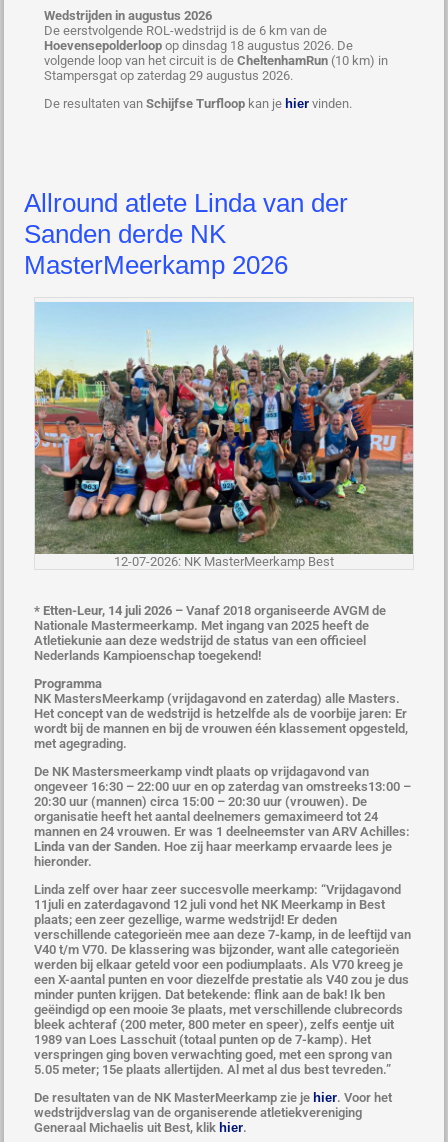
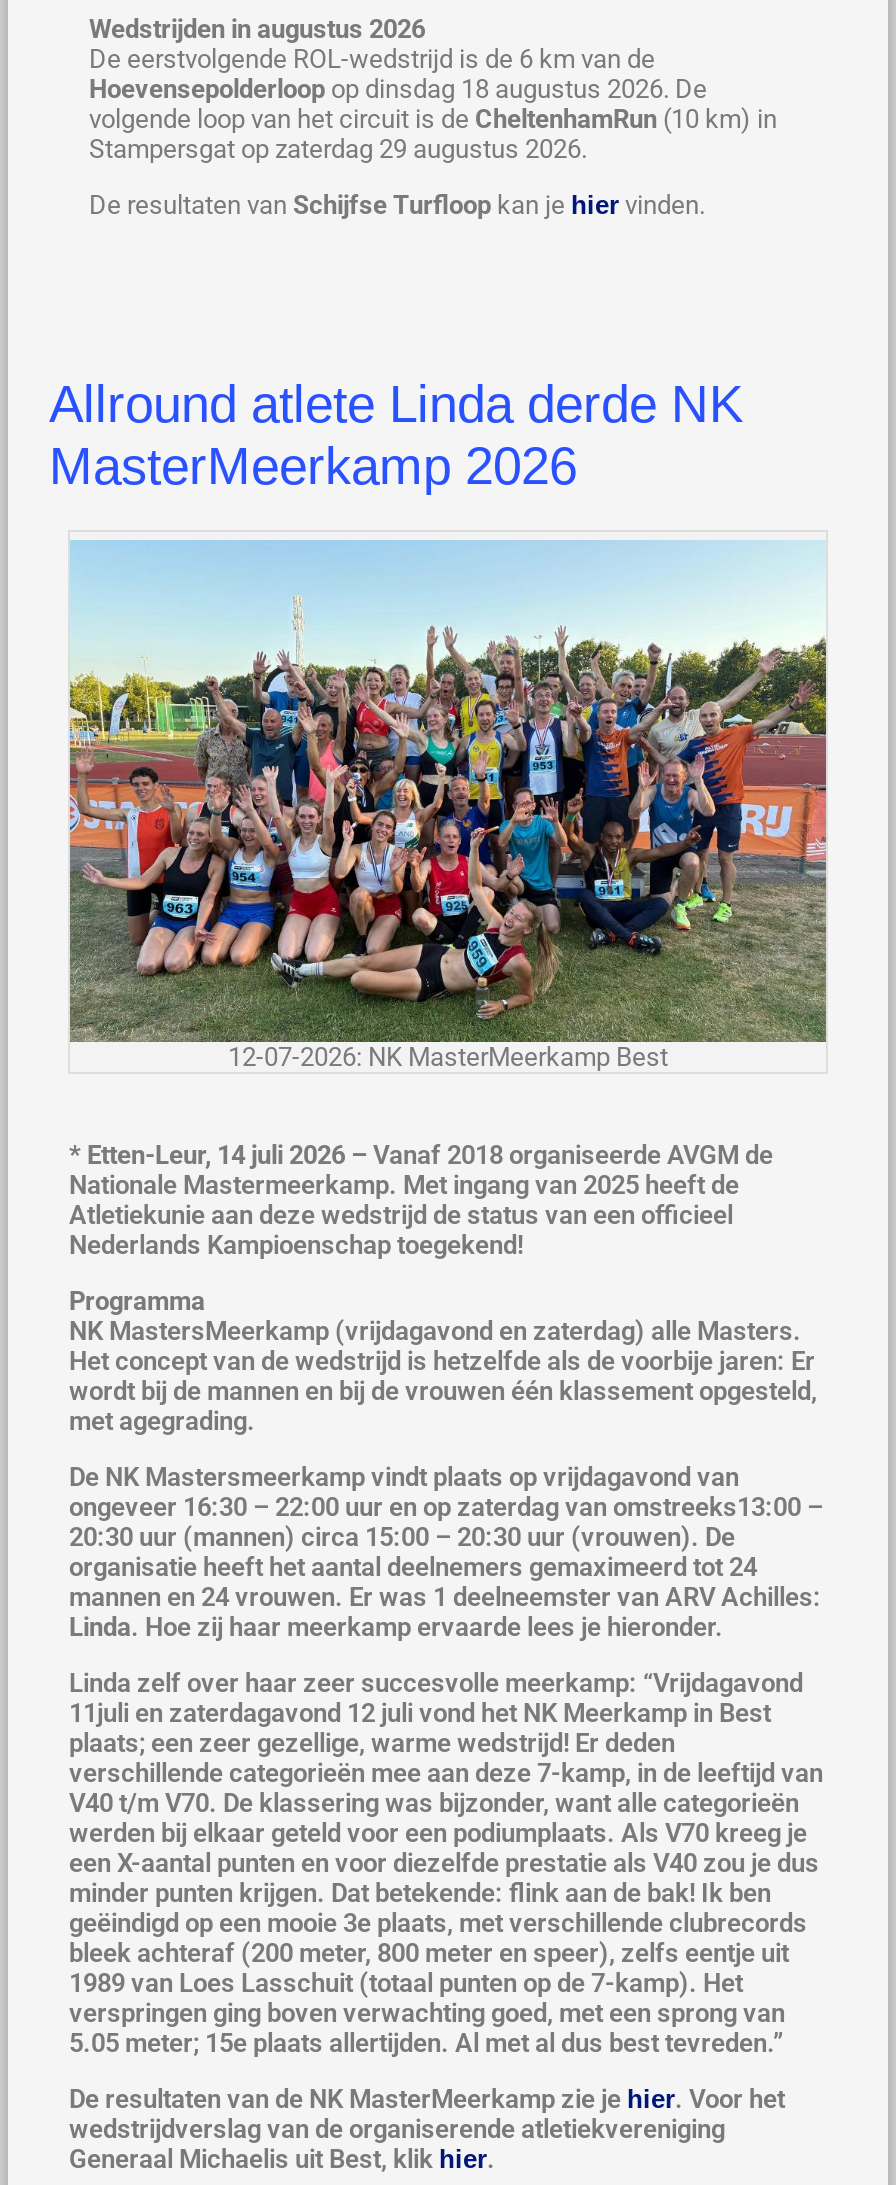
[24,188,348,249] Allround atlete Linda van der | Sanden derde NK -> [49,373,743,433] Allround atlete Linda derde NK
[34,839,392,869] Linda van der Sanden. Hoe zij haar meerkamp ervaarde lees je | hieronder. -> [69,1612,723,1642] Linda. Hoe zij haar meerkamp ervaarde lees je hieronder.

